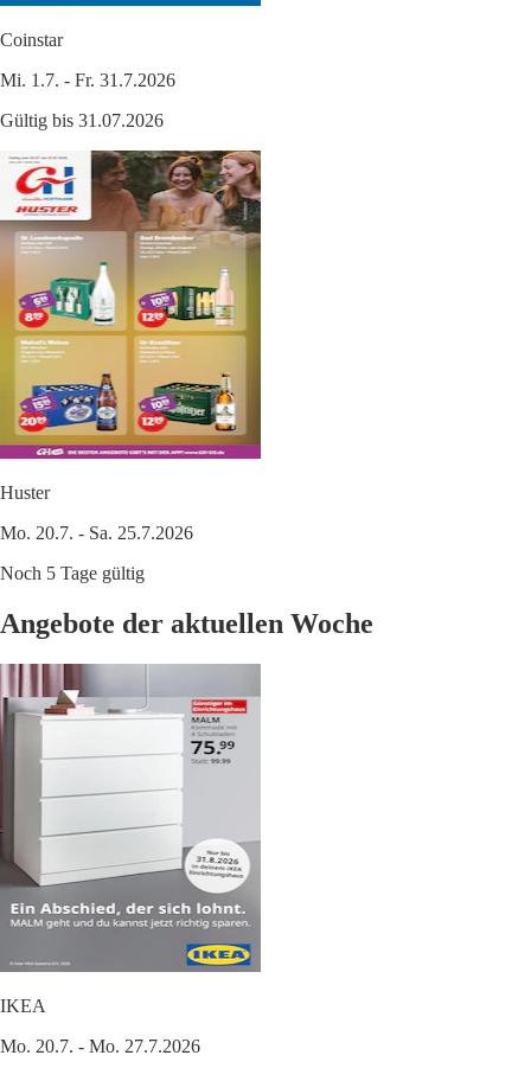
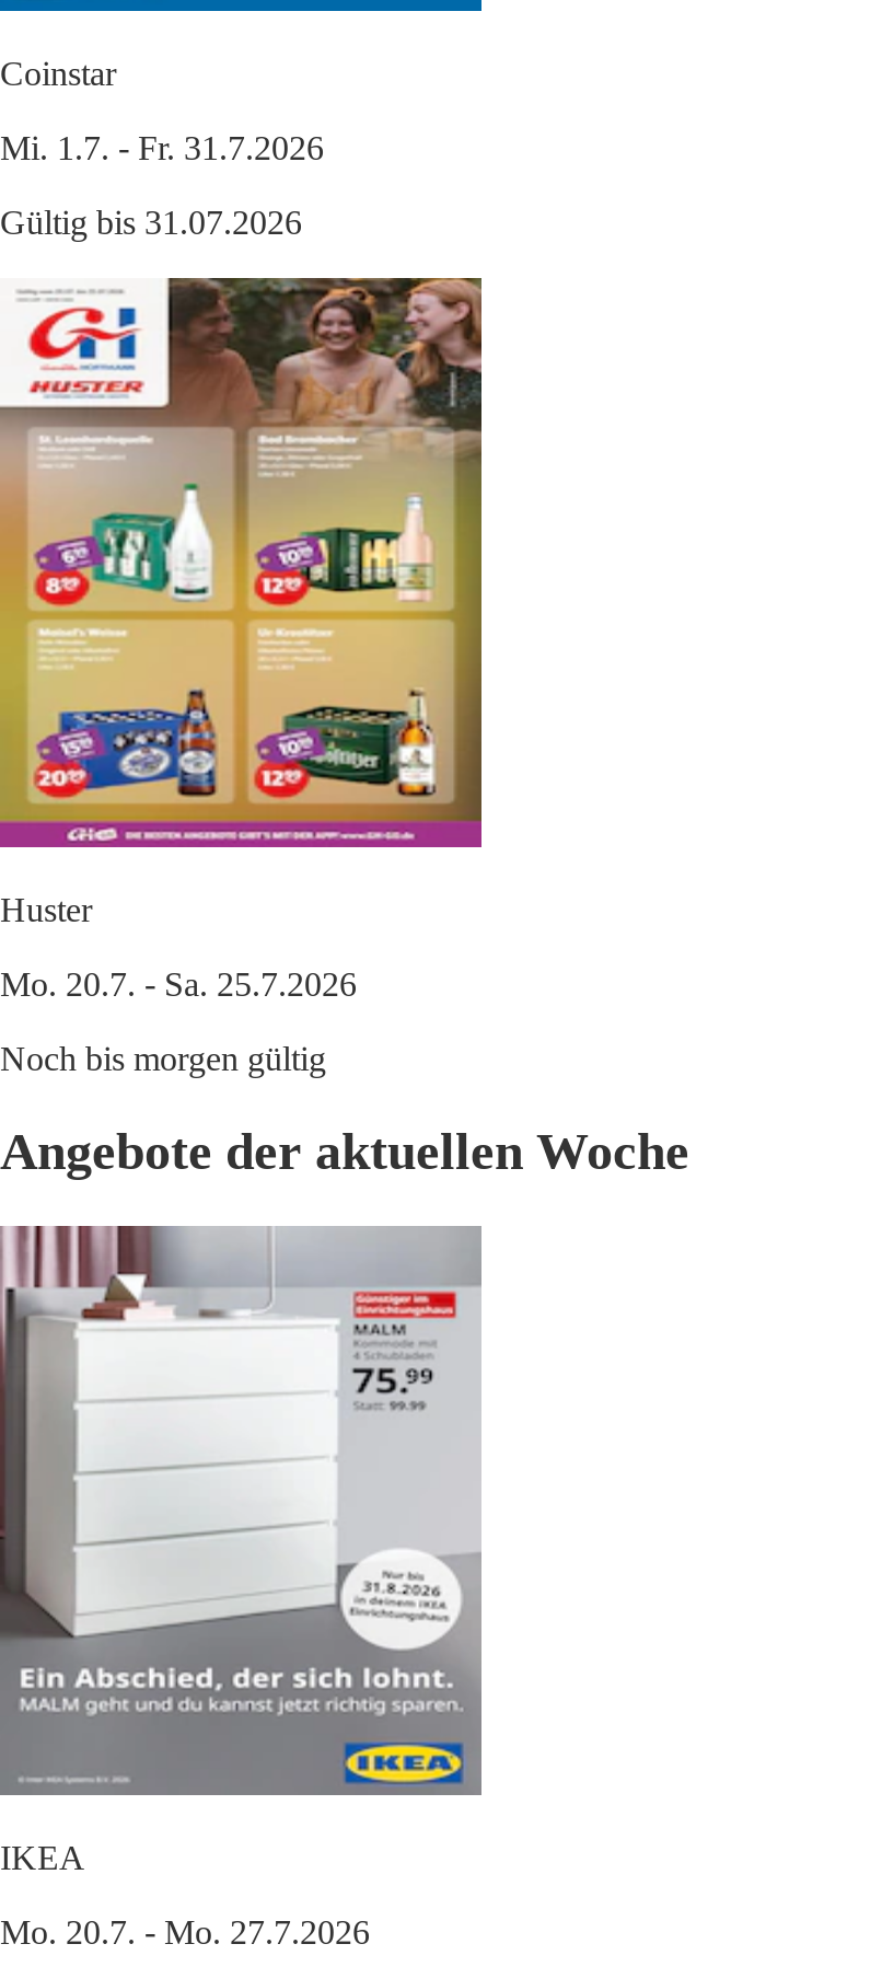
[0,564,145,584] Noch 5 Tage gültig -> [0,1041,326,1078] Noch bis morgen gültig

